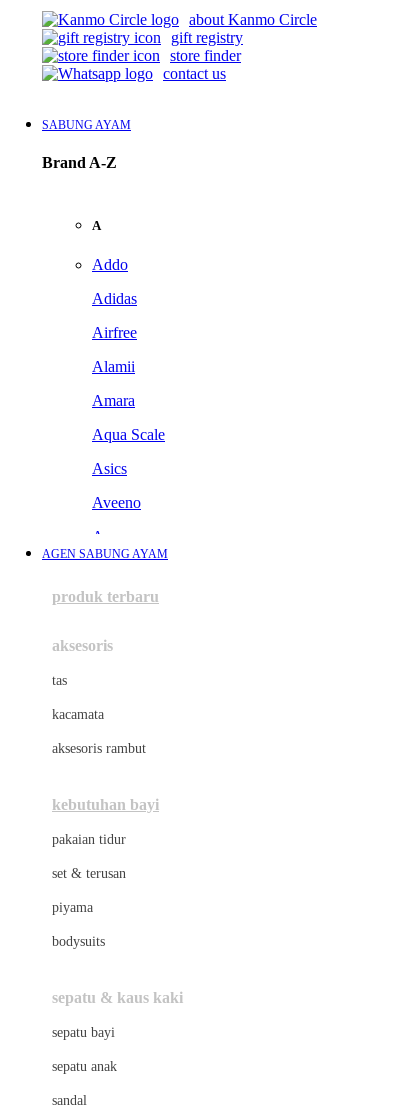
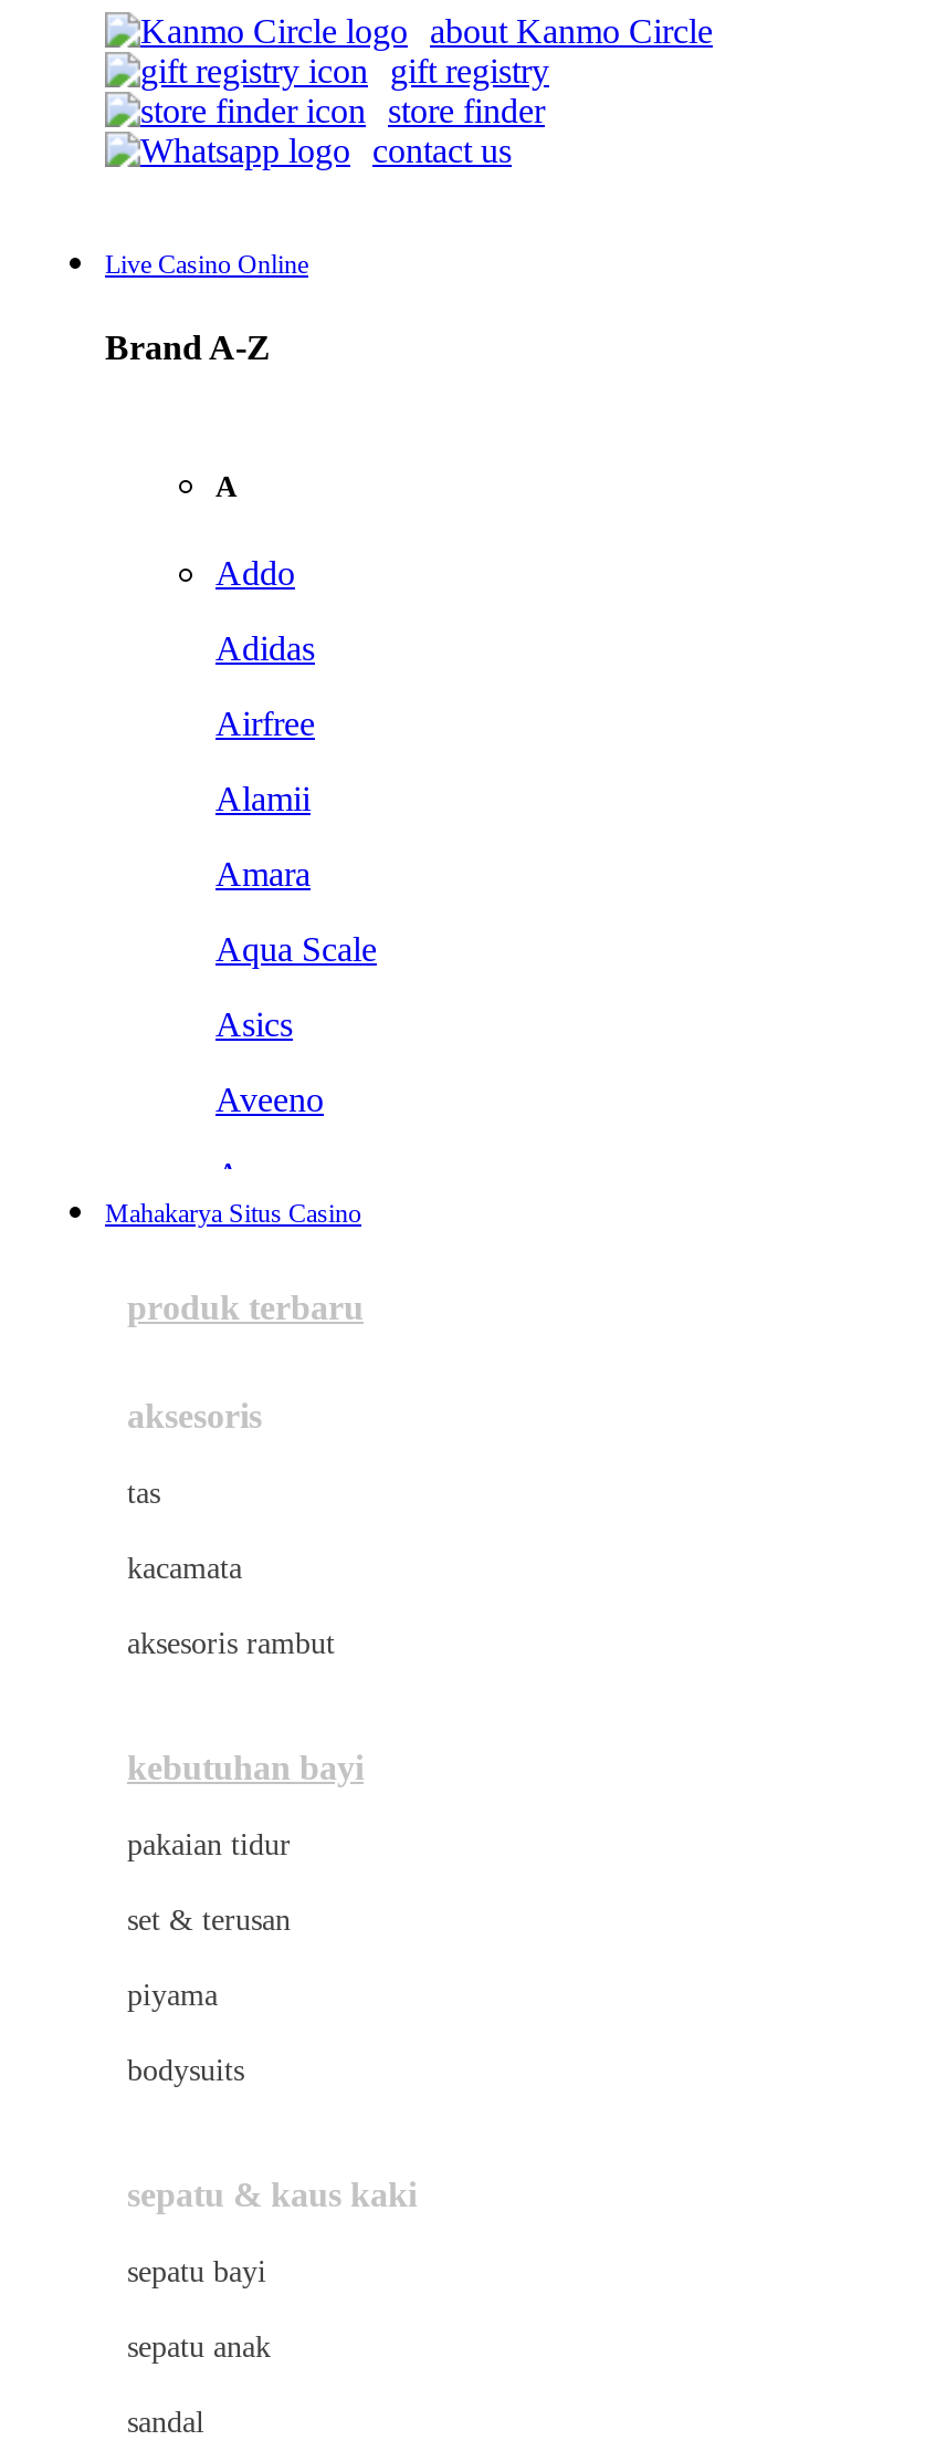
[42,118,131,132] SABUNG AYAM -> [105,249,308,280] Live Casino Online
[42,546,168,560] AGEN SABUNG AYAM -> [105,1197,361,1228] Mahakarya Situs Casino

